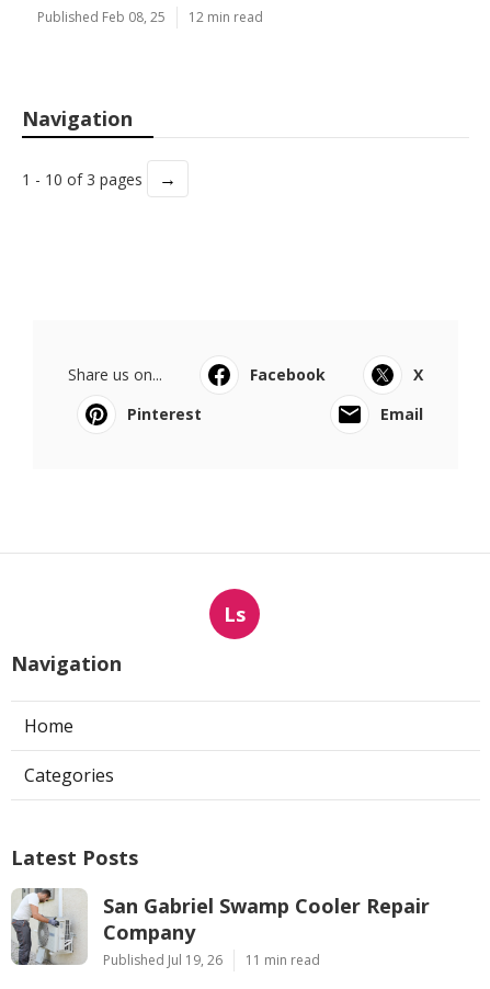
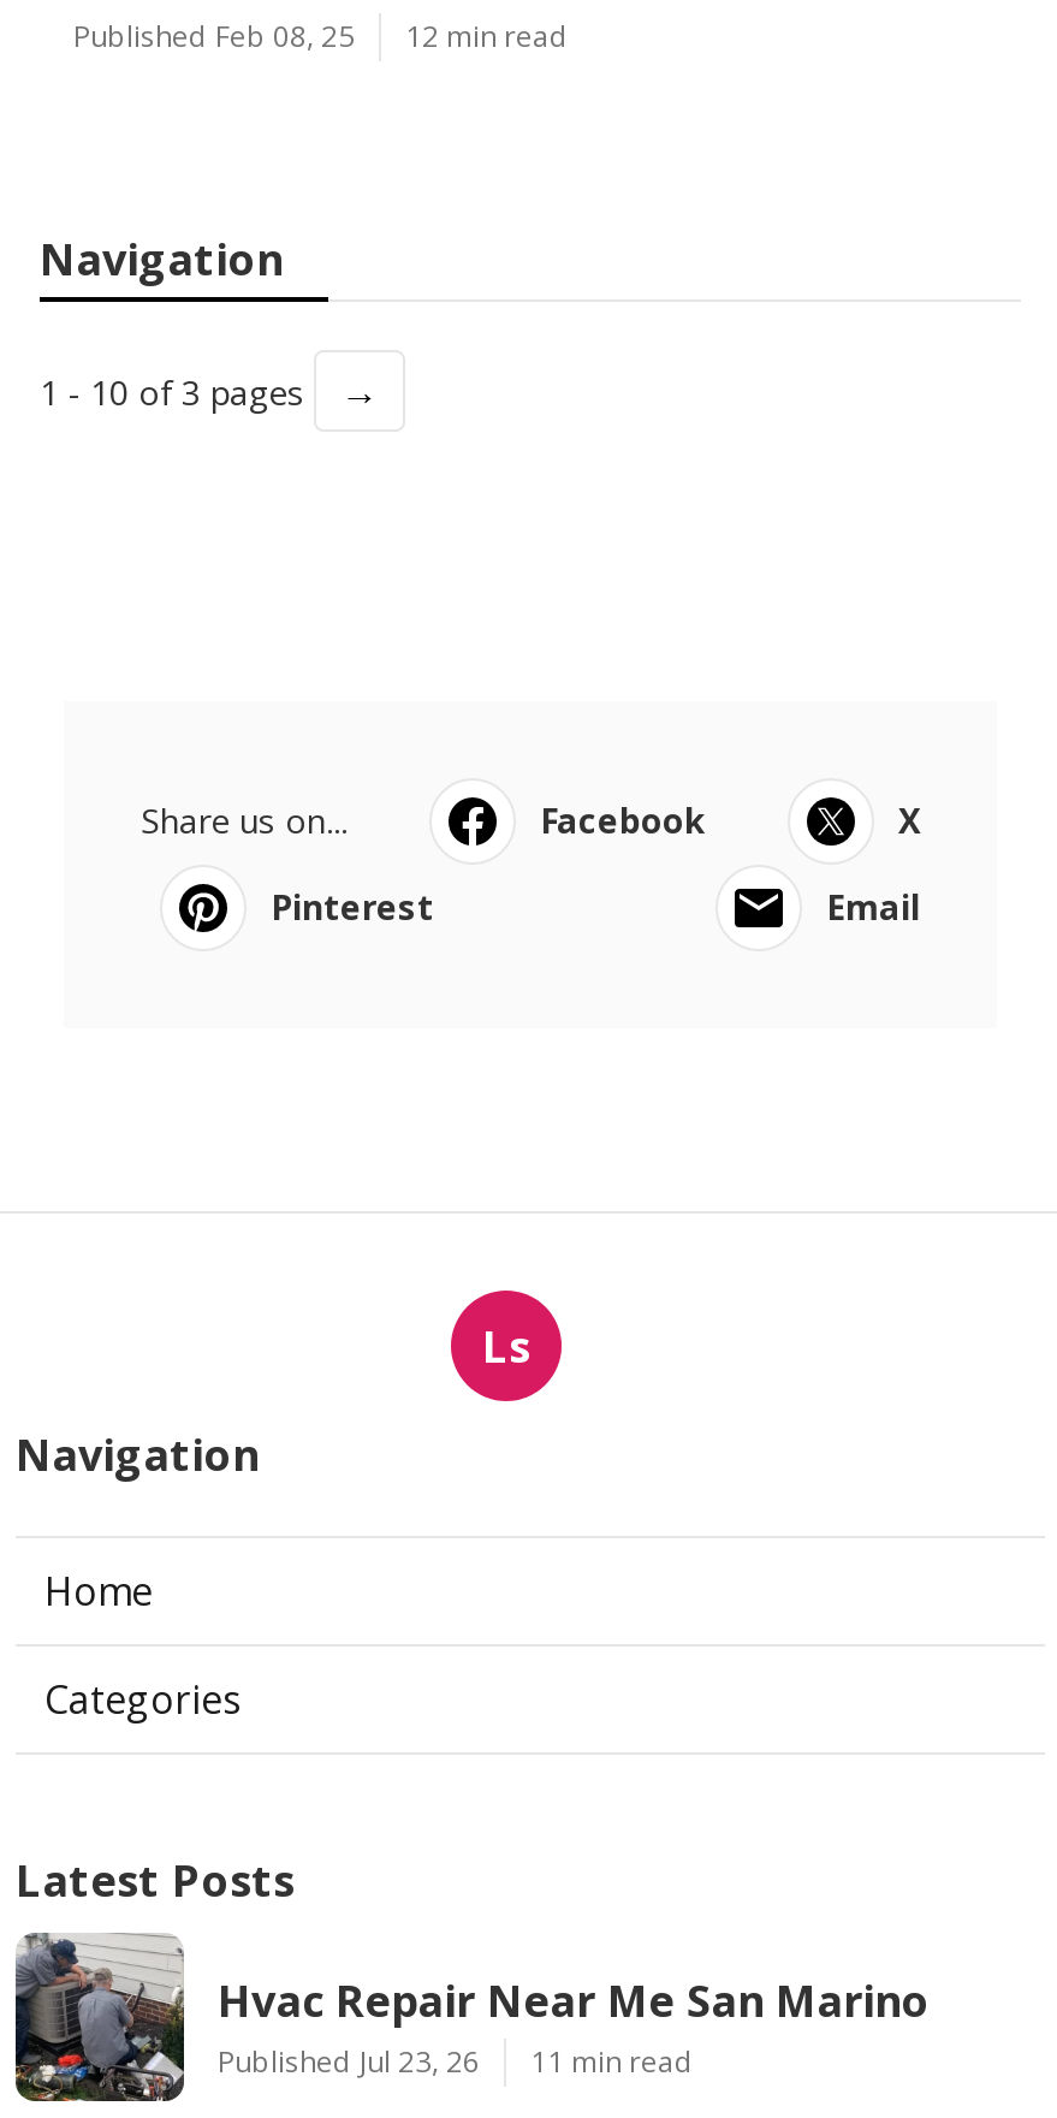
[11,887,430,978] [image] | San Gabriel Swamp Cooler Repair | Company | Published Jul 19, 26 -> [13,1933,930,2104] [image] | Hvac Repair Near Me San Marino | Published Jul 23, 26

